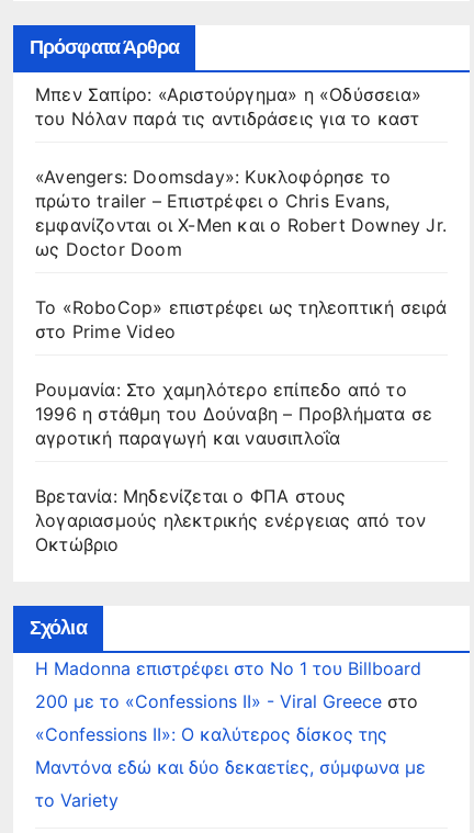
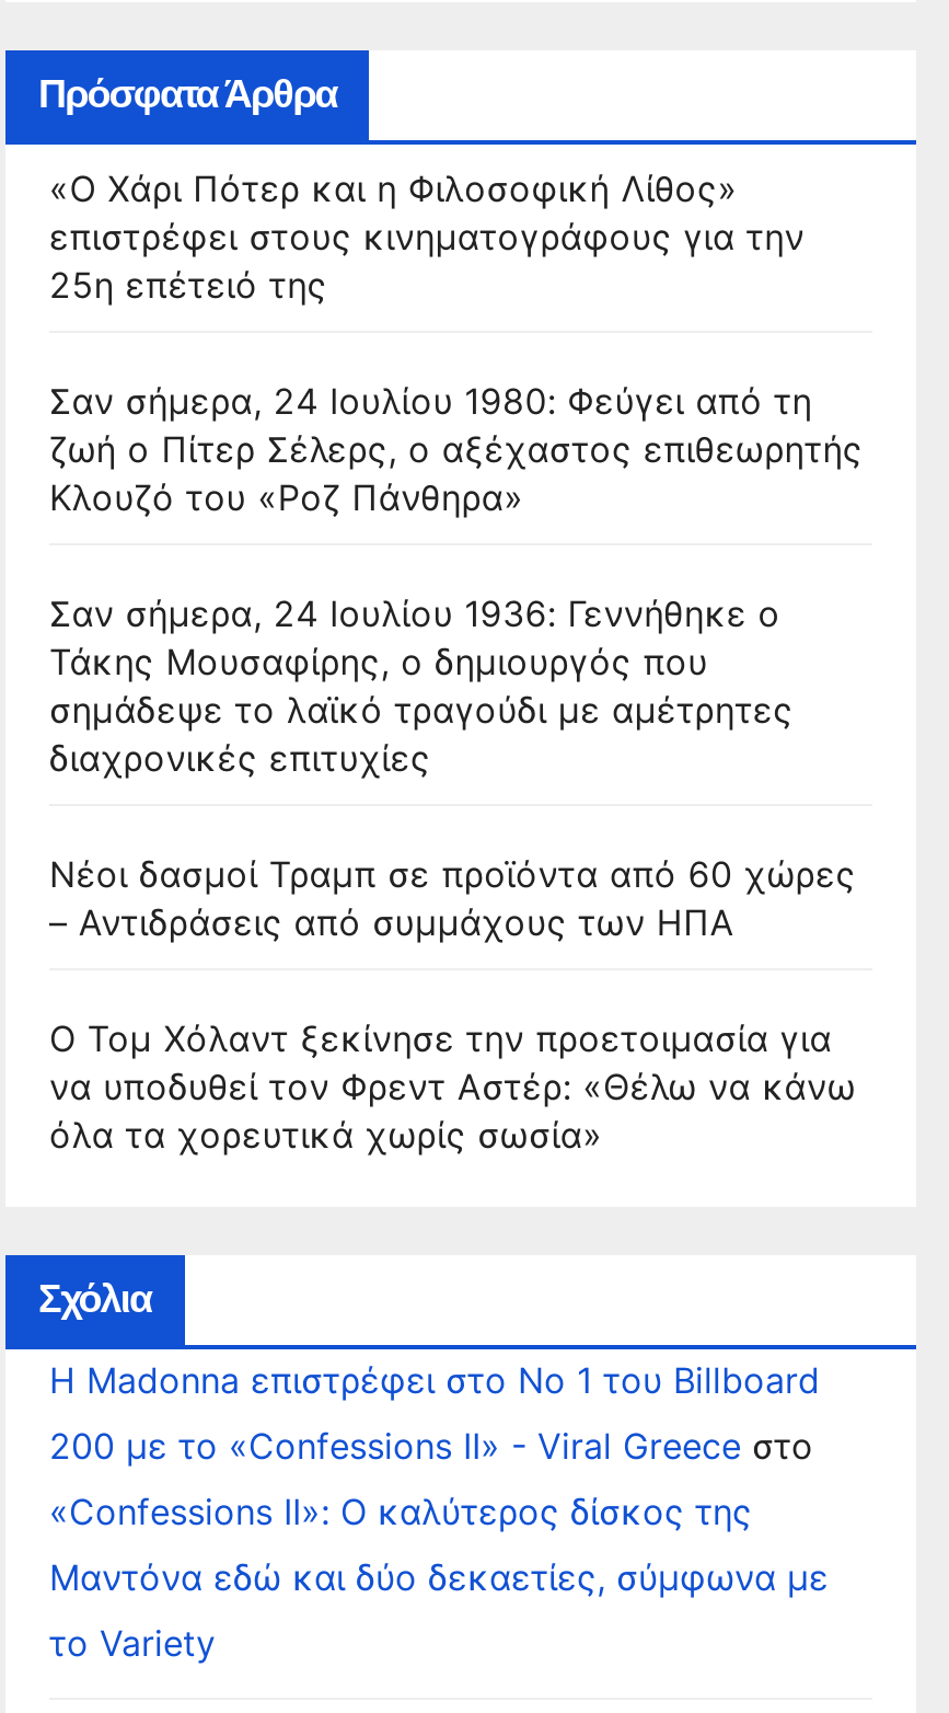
[35,83,421,129] Μπεν Σαπίρο: «Αριστούργημα» η «Οδύσσεια» | του Νόλαν παρά τις αντιδράσεις για το καστ -> [49,166,805,306] «Ο Χάρι Πότερ και η Φιλοσοφική Λίθος» | επιστρέφει στους κινηματογράφους για την | 25η επέτειό της
[35,165,447,260] «Avengers: Doomsday»: Κυκλοφόρησε το | πρώτο trailer – Επιστρέφει ο Chris Evans, | εμφανίζονται οι X-Men και ο Robert Downey Jr. | ως Doctor Doom -> [49,378,863,519] Σαν σήμερα, 24 Ιουλίου 1980: Φεύγει από τη | ζωή ο Πίτερ Σέλερς, ο αξέχαστος επιθεωρητής | Κλουζό του «Ροζ Πάνθηρα»
[35,296,447,342] Το «RoboCop» επιστρέφει ως τηλεοπτική σειρά | στο Prime Video -> [49,591,793,779] Σαν σήμερα, 24 Ιουλίου 1936: Γεννήθηκε ο | Τάκης Μουσαφίρης, ο δημιουργός που | σημάδεψε το λαϊκό τραγούδι με αμέτρητες | διαχρονικές επιτυχίες
[35,378,433,449] Ρουμανία: Στο χαμηλότερο επίπεδο από το | 1996 η στάθμη του Δούναβη – Προβλήματα σε | αγροτική παραγωγή και ναυσιπλοΐα -> [49,851,856,943] Νέοι δασμοί Τραμπ σε προϊόντα από 60 χώρες | – Αντιδράσεις από συμμάχους των ΗΠΑ
[35,485,426,555] Βρετανία: Μηδενίζεται ο ΦΠΑ στους | λογαριασμούς ηλεκτρικής ενέργειας από τον | Οκτώβριο -> [49,1016,856,1156] Ο Τομ Χόλαντ ξεκίνησε την προετοιμασία για | να υποδυθεί τον Φρεντ Αστέρ: «Θέλω να κάνω | όλα τα χορευτικά χωρίς σωσία»

